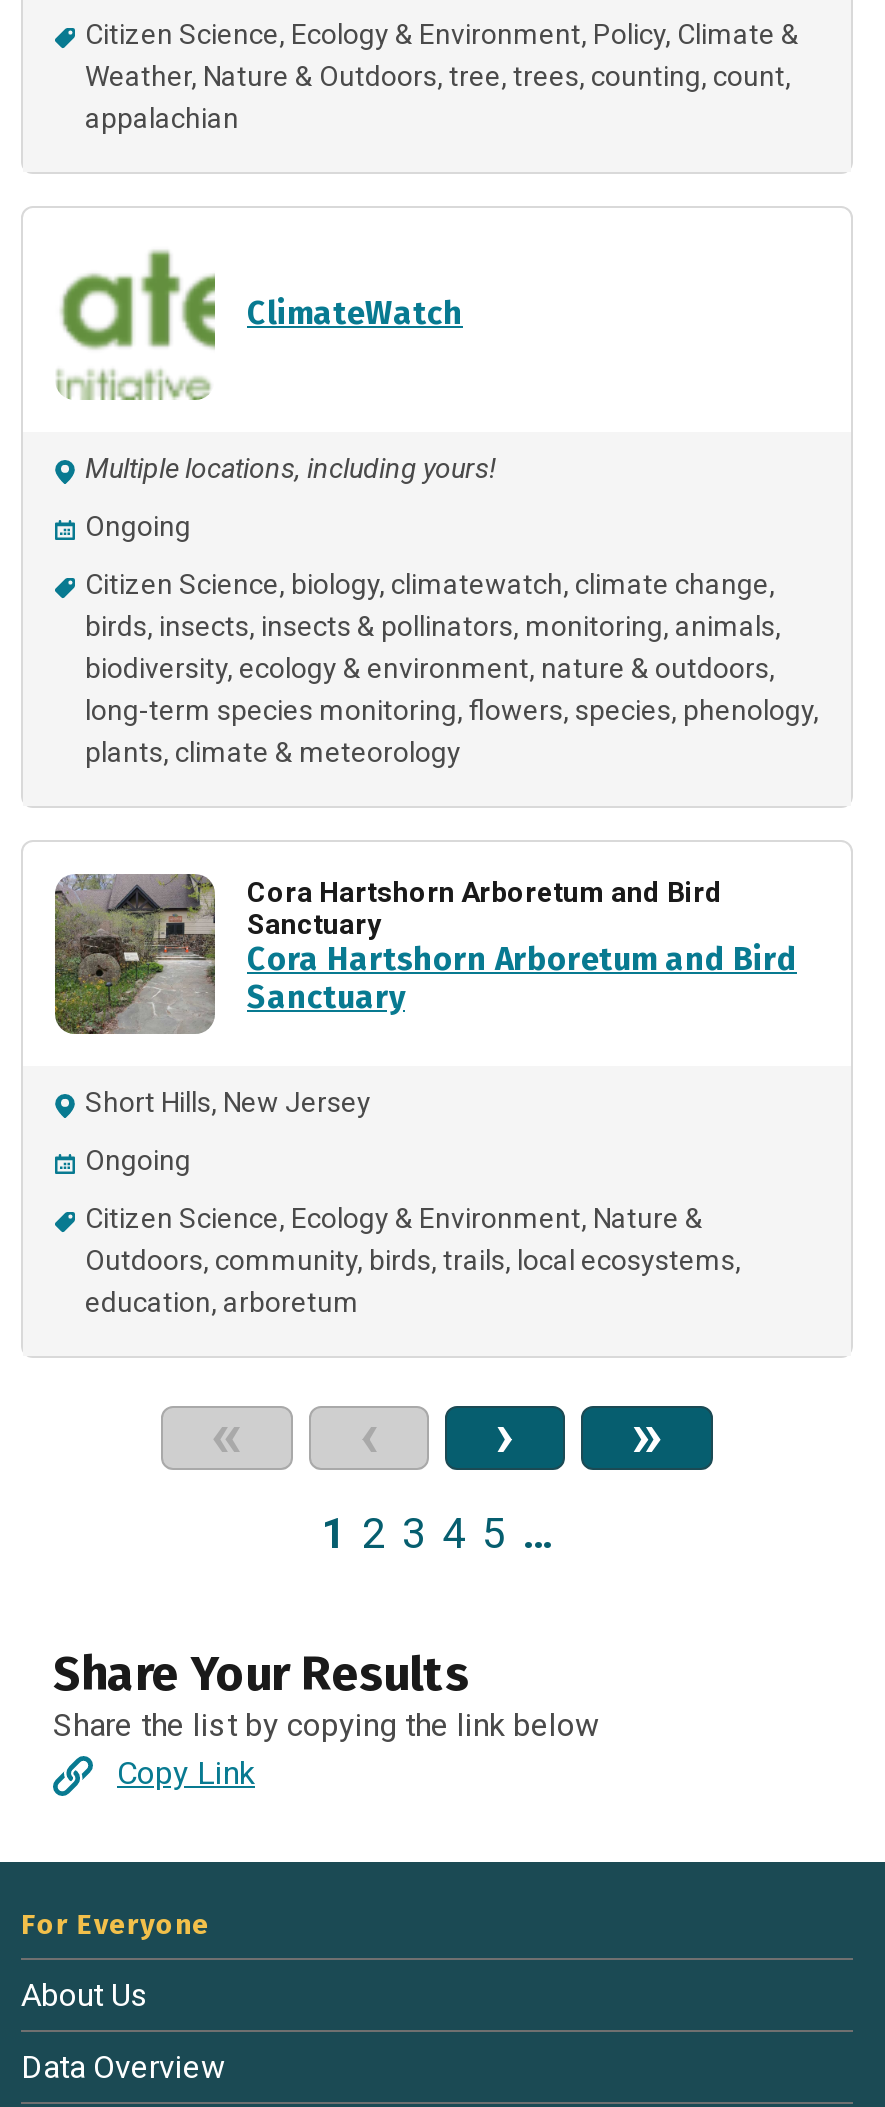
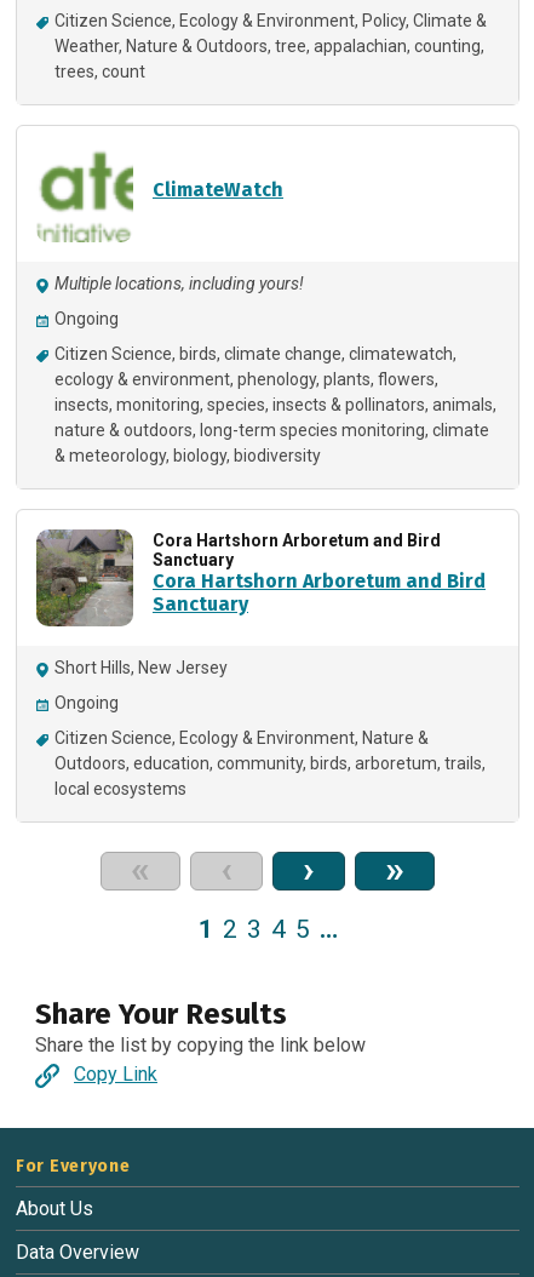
[85,60,785,134] Weather Nature & Outdoors tree trees counting count | appalachian -> [54,36,481,81] Weather Nature & Outdoors tree appalachian counting | trees count
[85,568,813,768] Citizen Science biology climatewatch climate change | birds insects insects & pollinators monitoring animals | biodiversity ecology & environment nature & outdoors | long-term species monitoring flowers species phenology | plants climate & meteorology -> [54,344,493,465] Citizen Science birds climate change climatewatch | ecology & environment phenology plants flowers | insects monitoring species insects & pollinators animals | nature & outdoors long-term species monitoring climate | & meteorology biology biodiversity
[85,1244,735,1318] Outdoors community birds trails local ecosystems | education arboretum -> [54,754,482,798] Outdoors education community birds arboretum trails | local ecosystems

